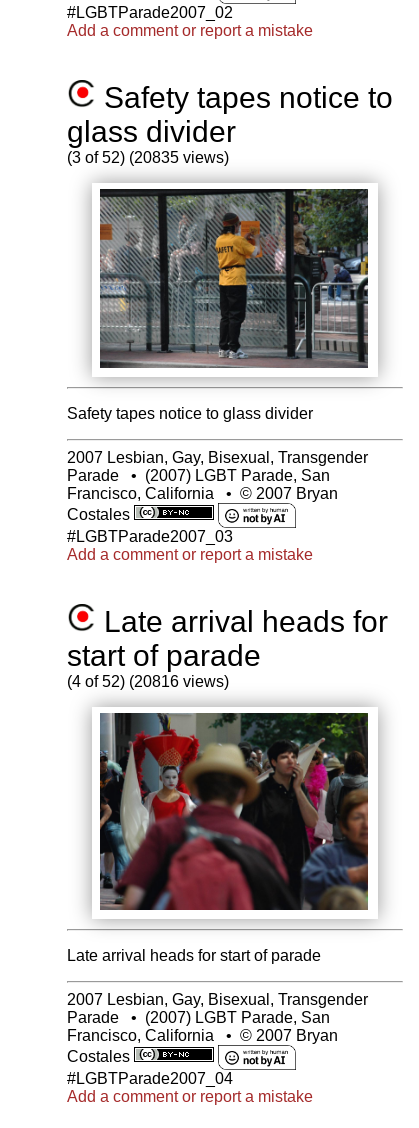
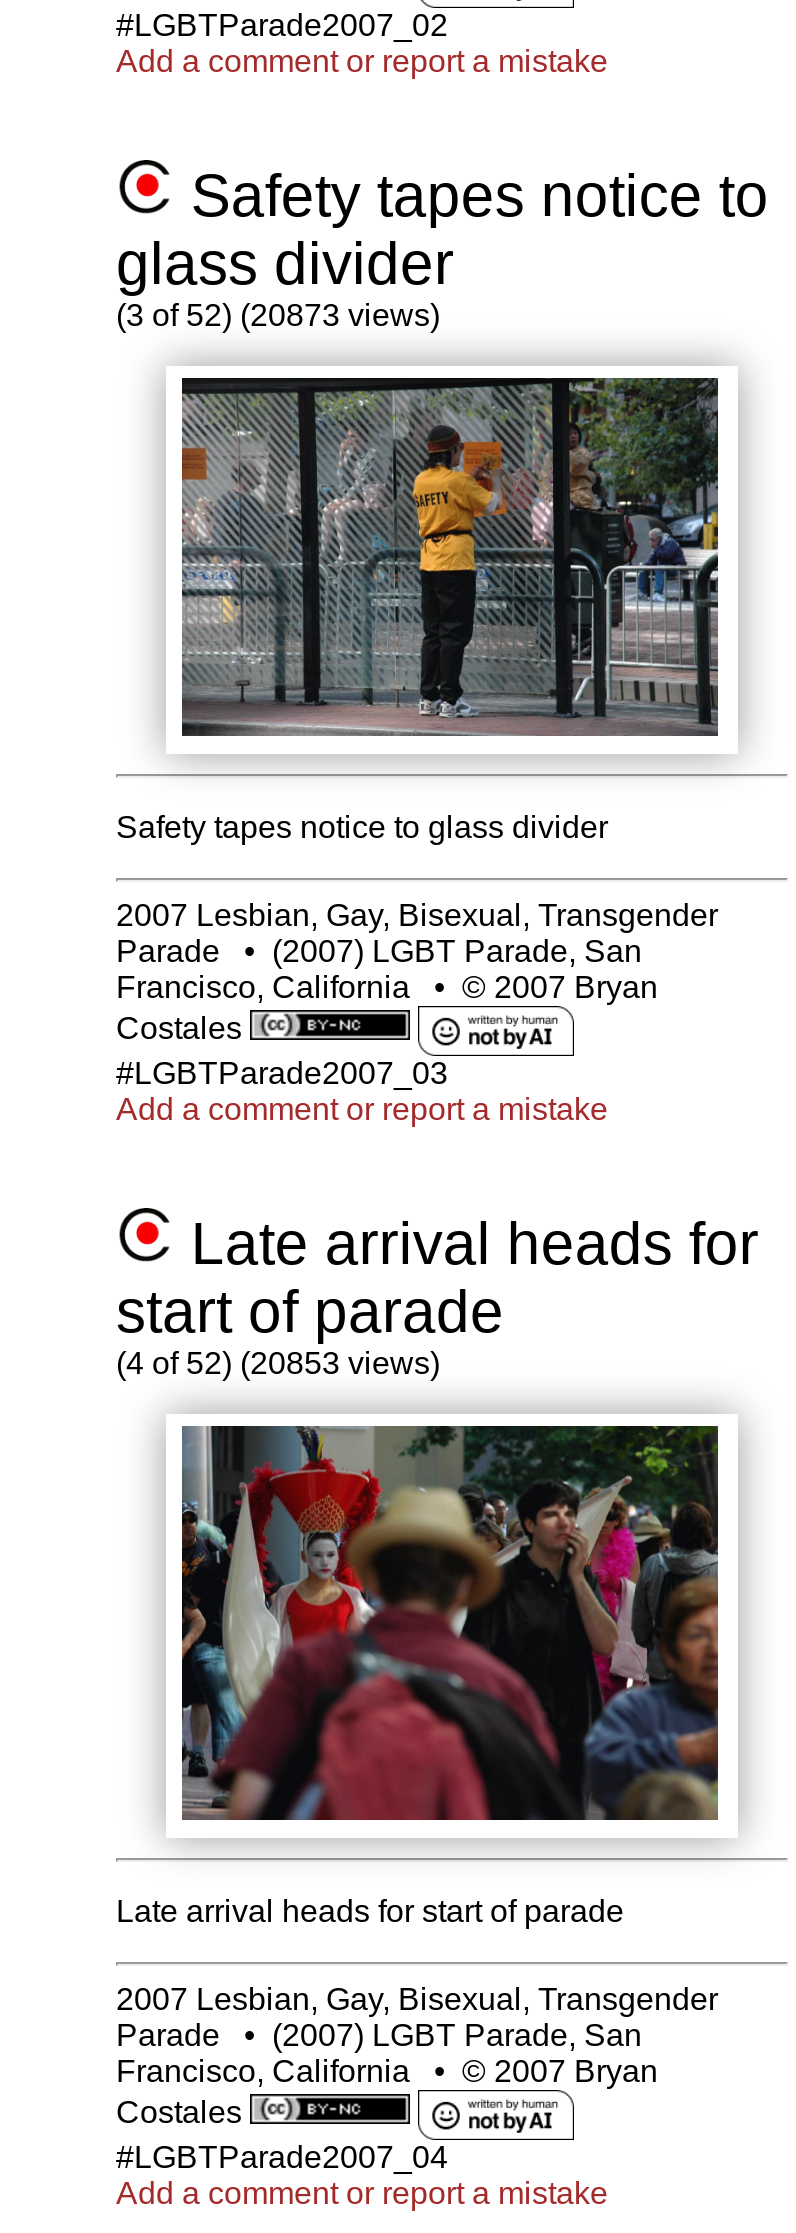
[67,149,229,166] (3 of 52) (20835 views) -> [116,298,440,332] (3 of 52) (20873 views)
[67,673,229,690] (4 of 52) (20816 views) -> [116,1346,440,1380] (4 of 52) (20853 views)

